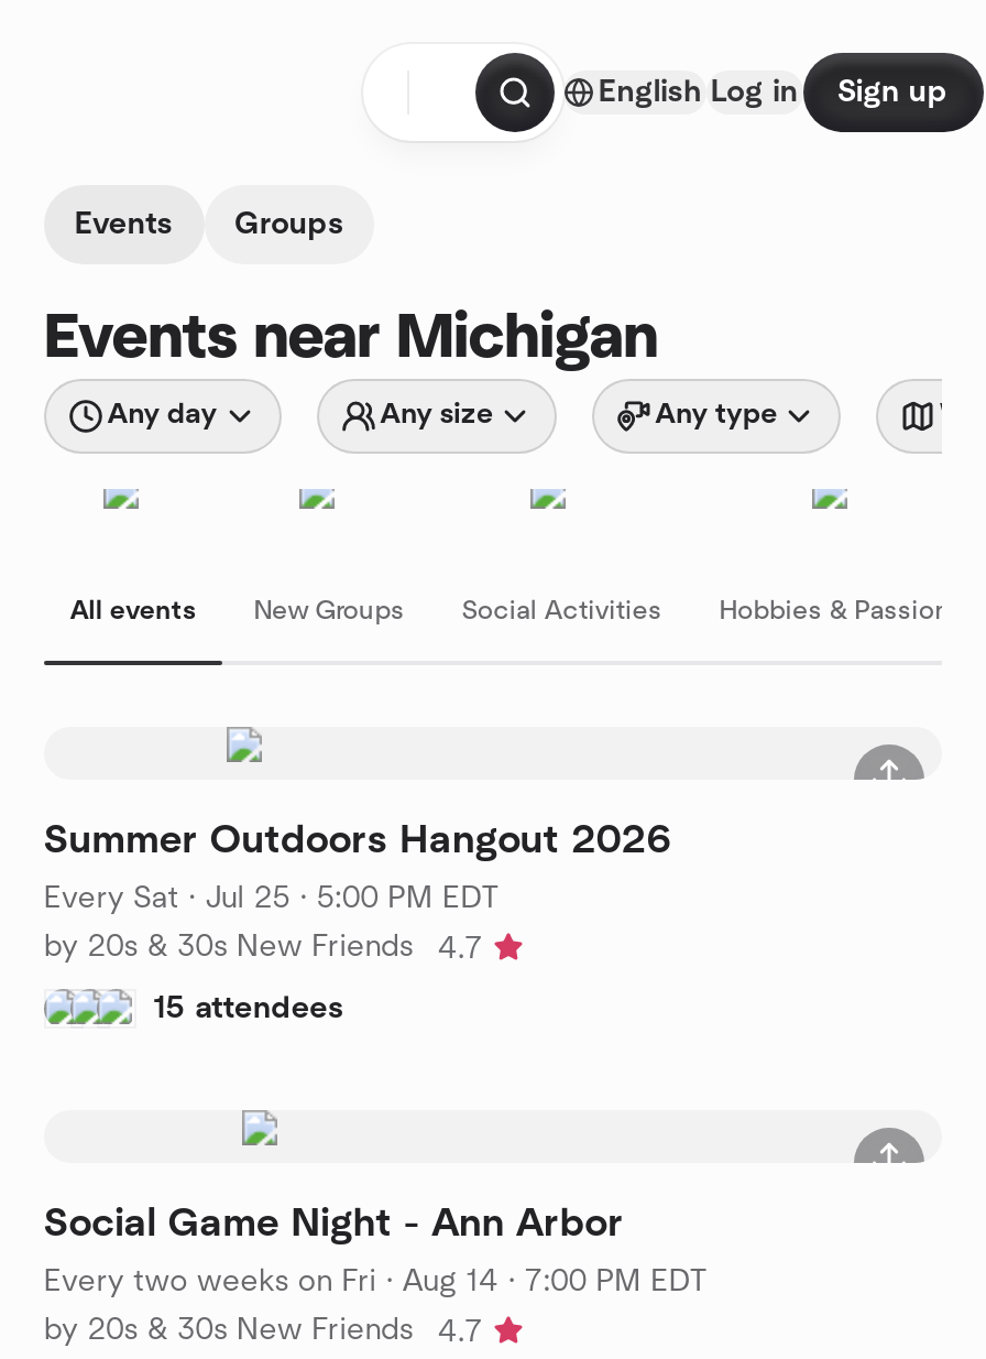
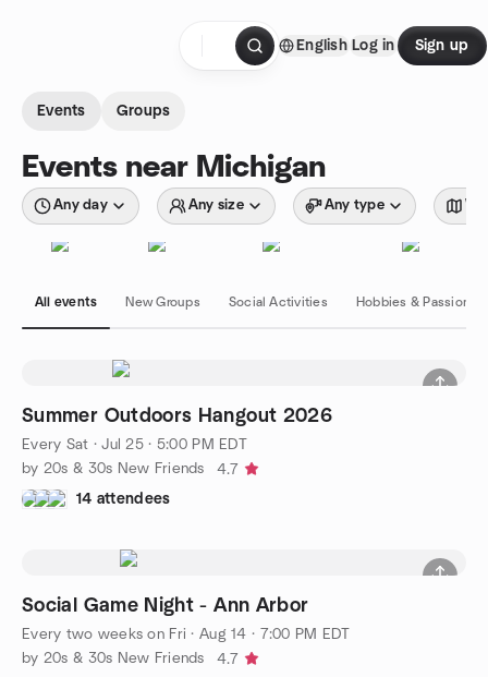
[154,992,344,1023] 15 attendees -> [76,491,170,506] 14 attendees

